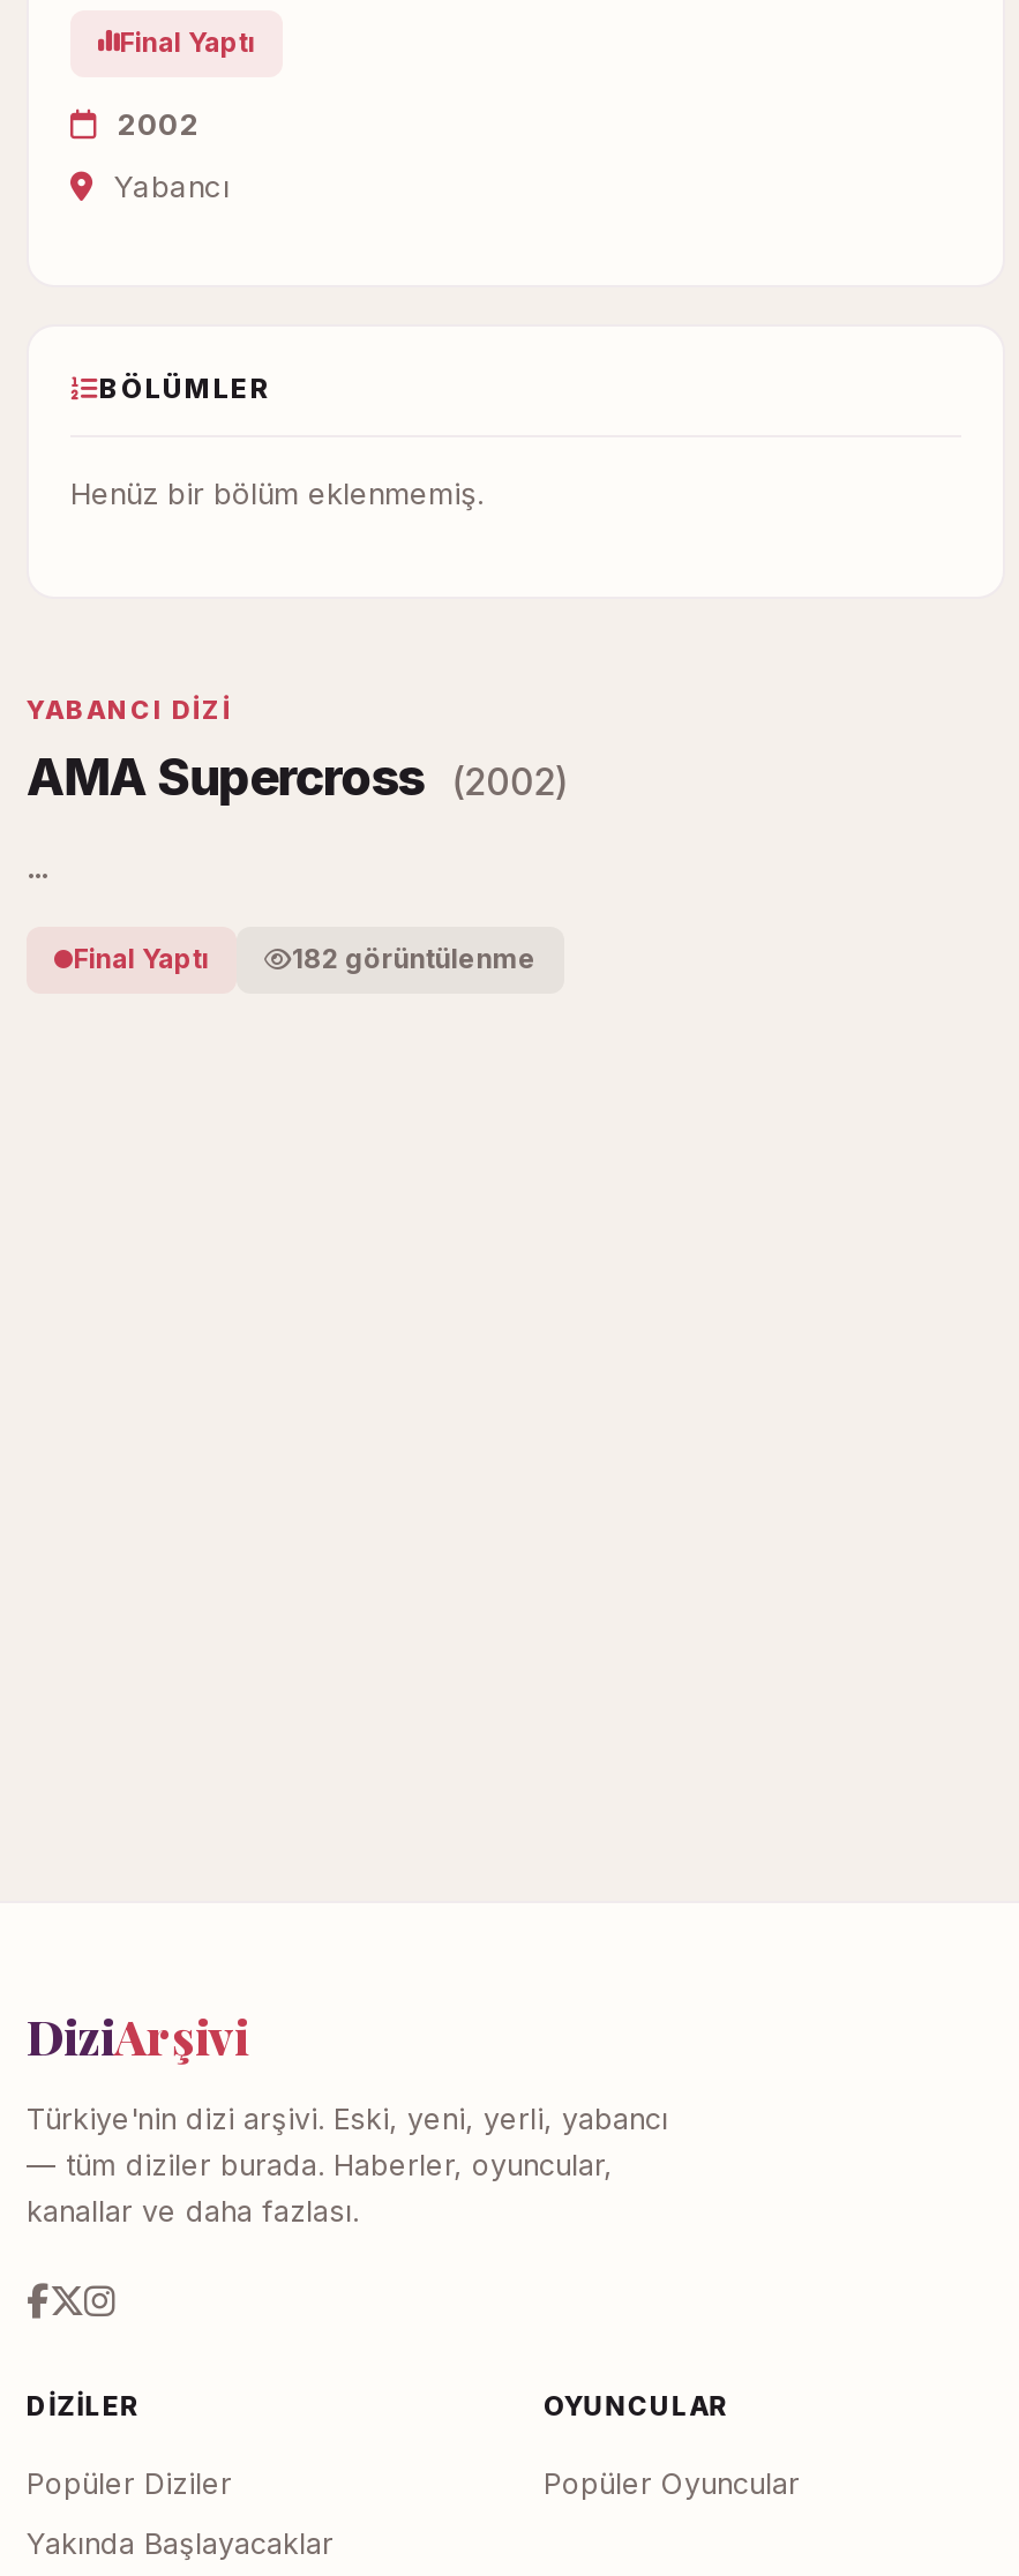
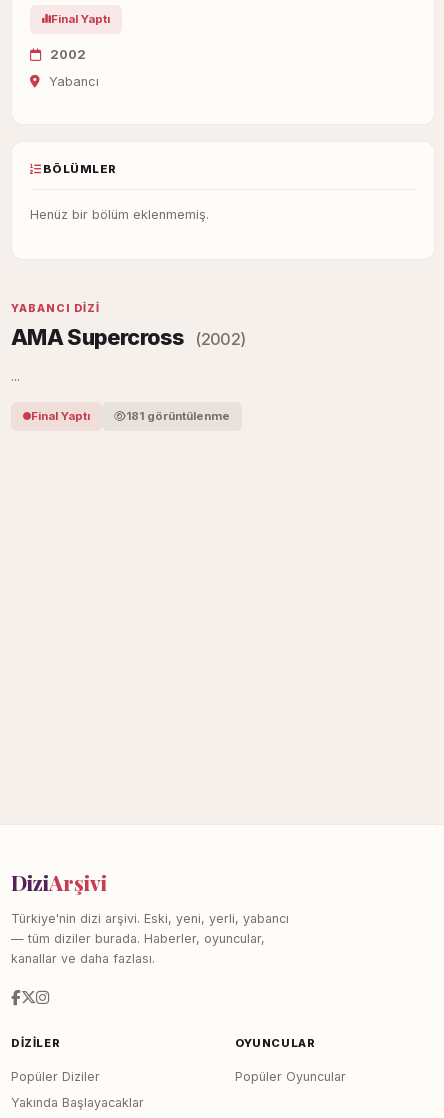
[292,942,537,974] 182 görüntülenme -> [126,409,230,423] 181 görüntülenme

